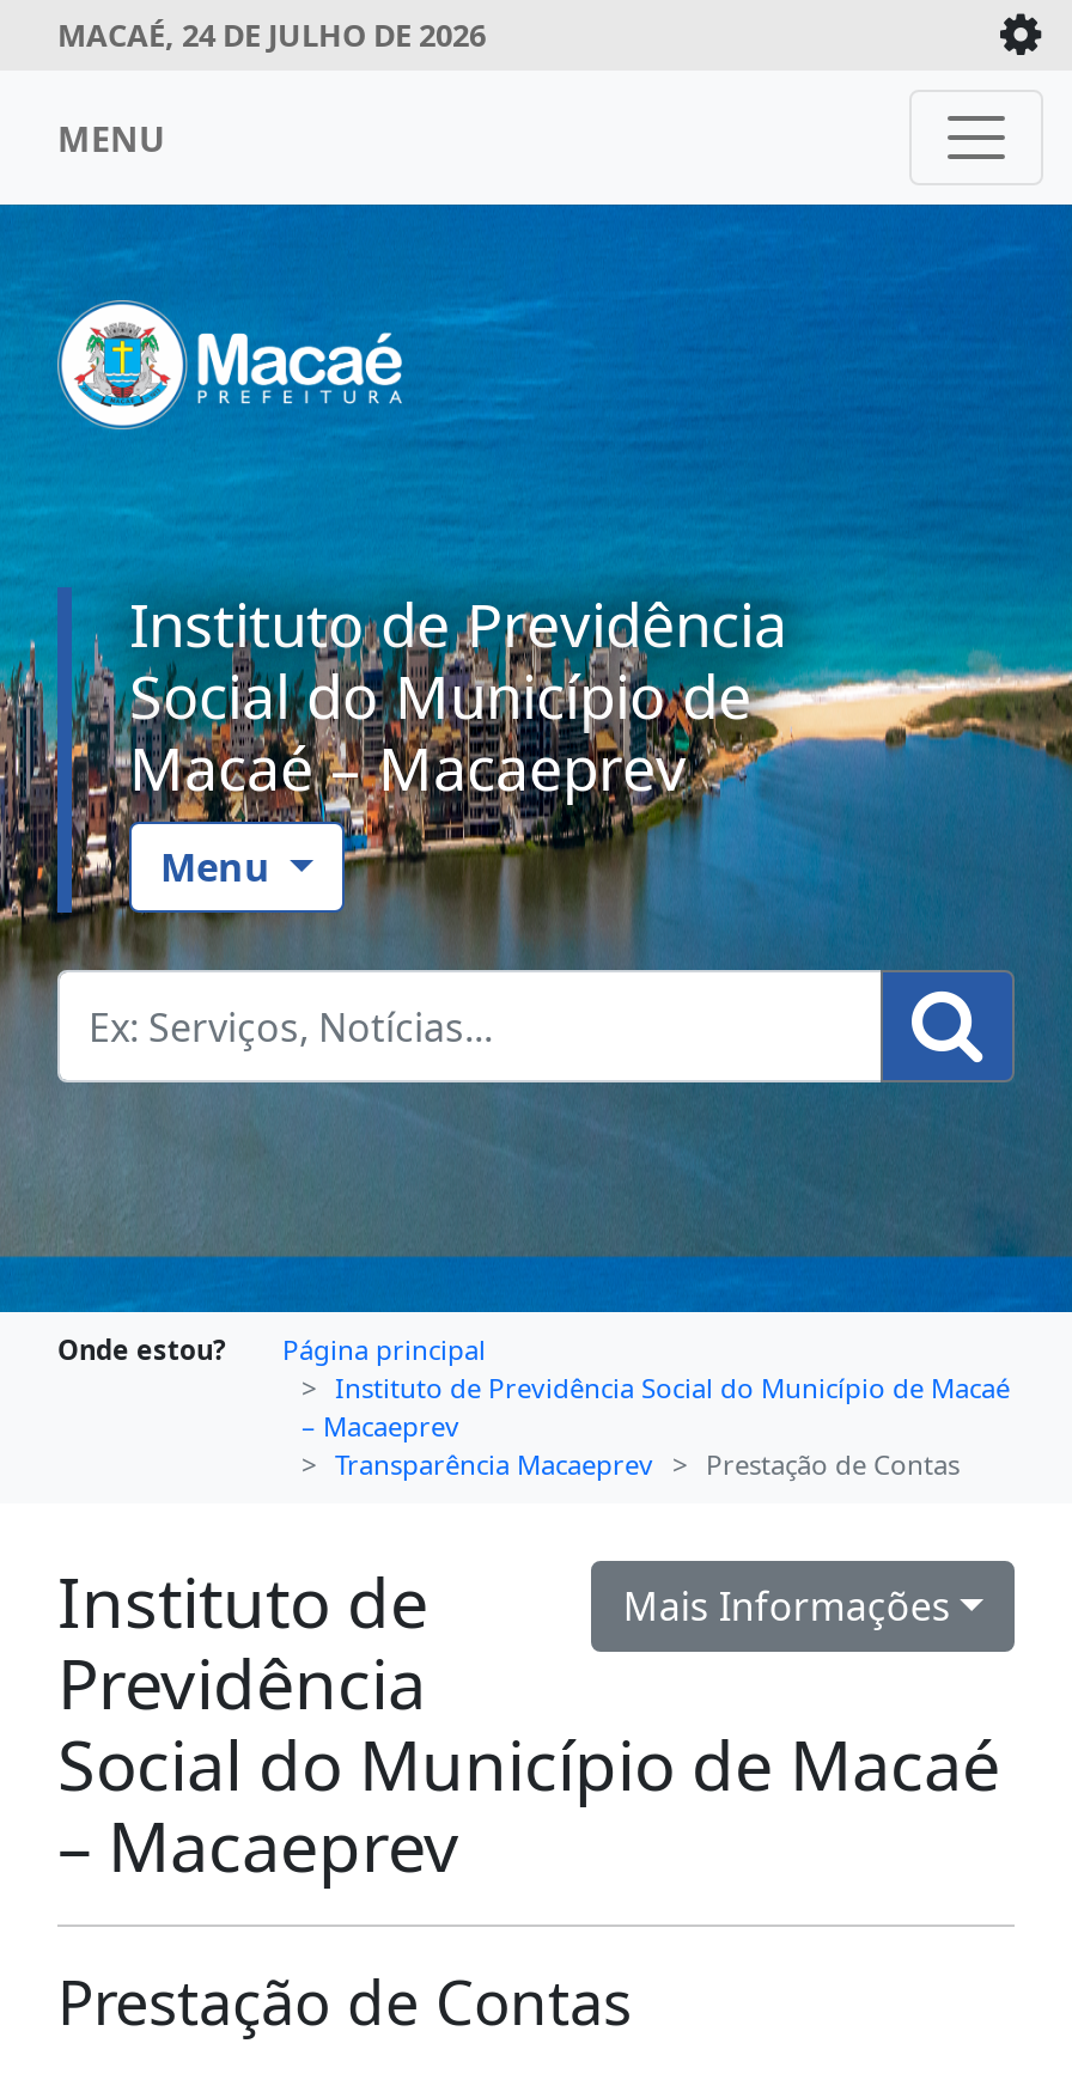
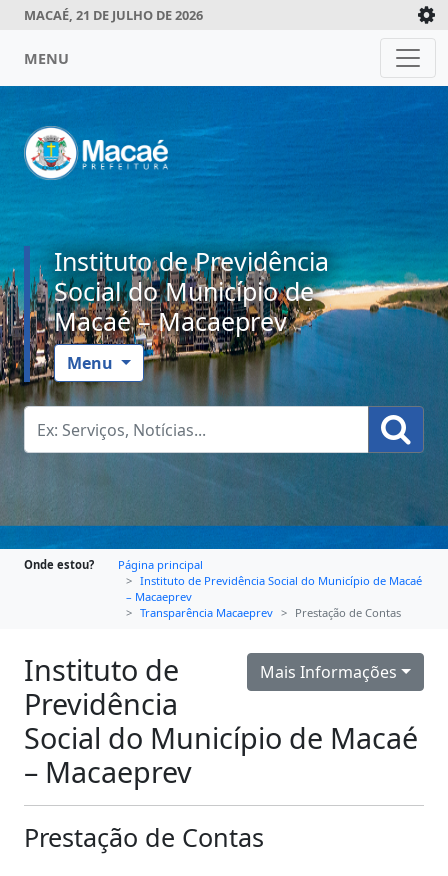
[57,12,486,55] MACAÉ, 24 DE JULHO DE 2026 -> [24,5,203,23] MACAÉ, 21 DE JULHO DE 2026

